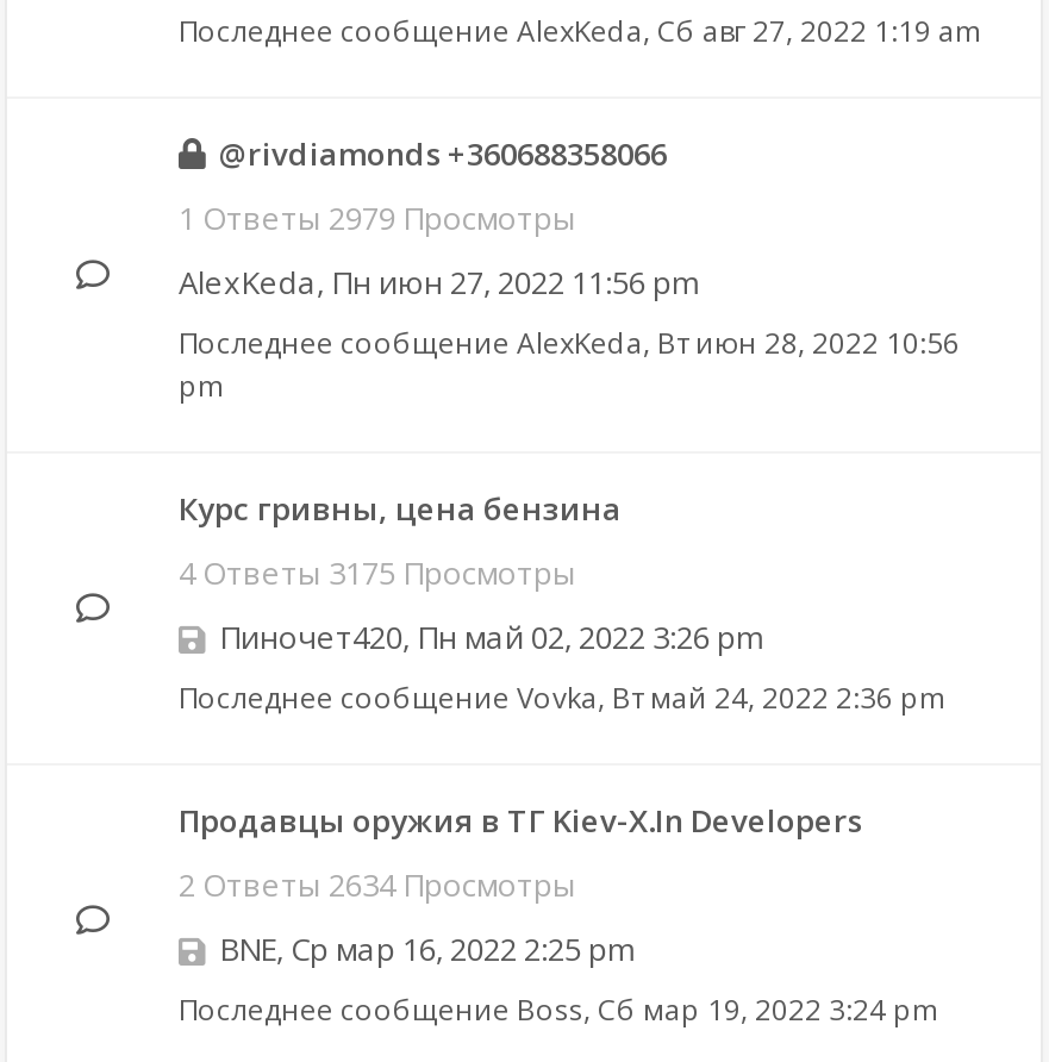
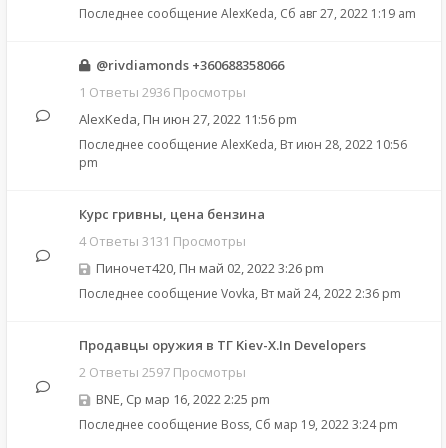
[179,196,576,239] 1 Ответы 2979 Просмотры -> [79,83,246,101] 1 Ответы 2936 Просмотры
[179,551,576,594] 4 Ответы 3175 Просмотры -> [79,232,246,250] 4 Ответы 3131 Просмотры
[179,863,576,906] 2 Ответы 2634 Просмотры -> [79,363,246,381] 2 Ответы 2597 Просмотры

